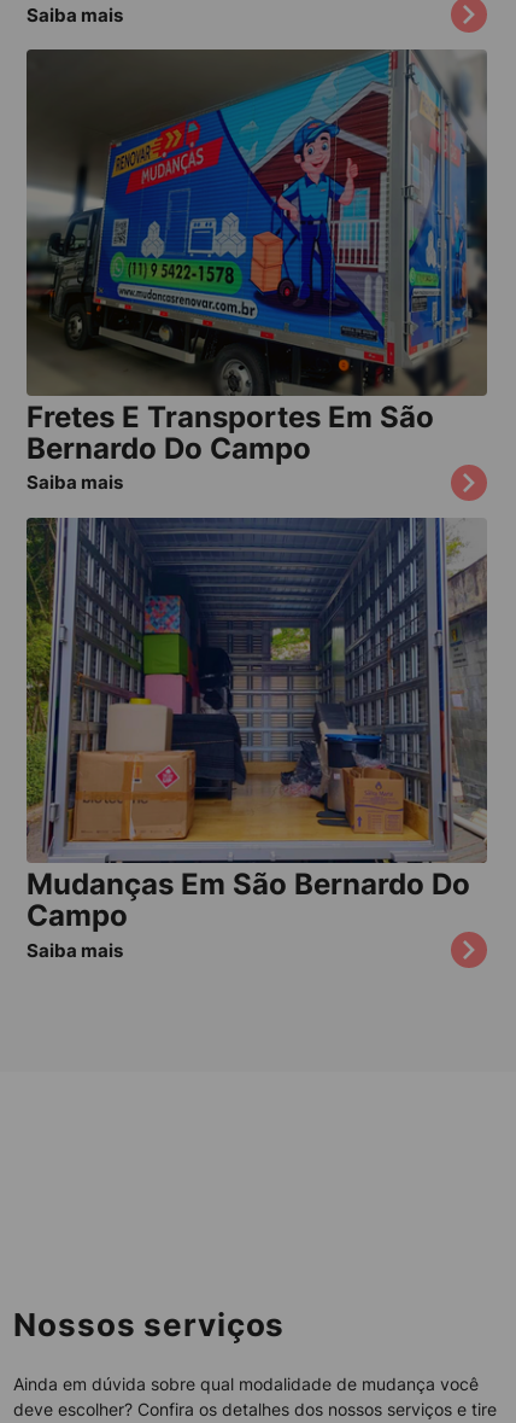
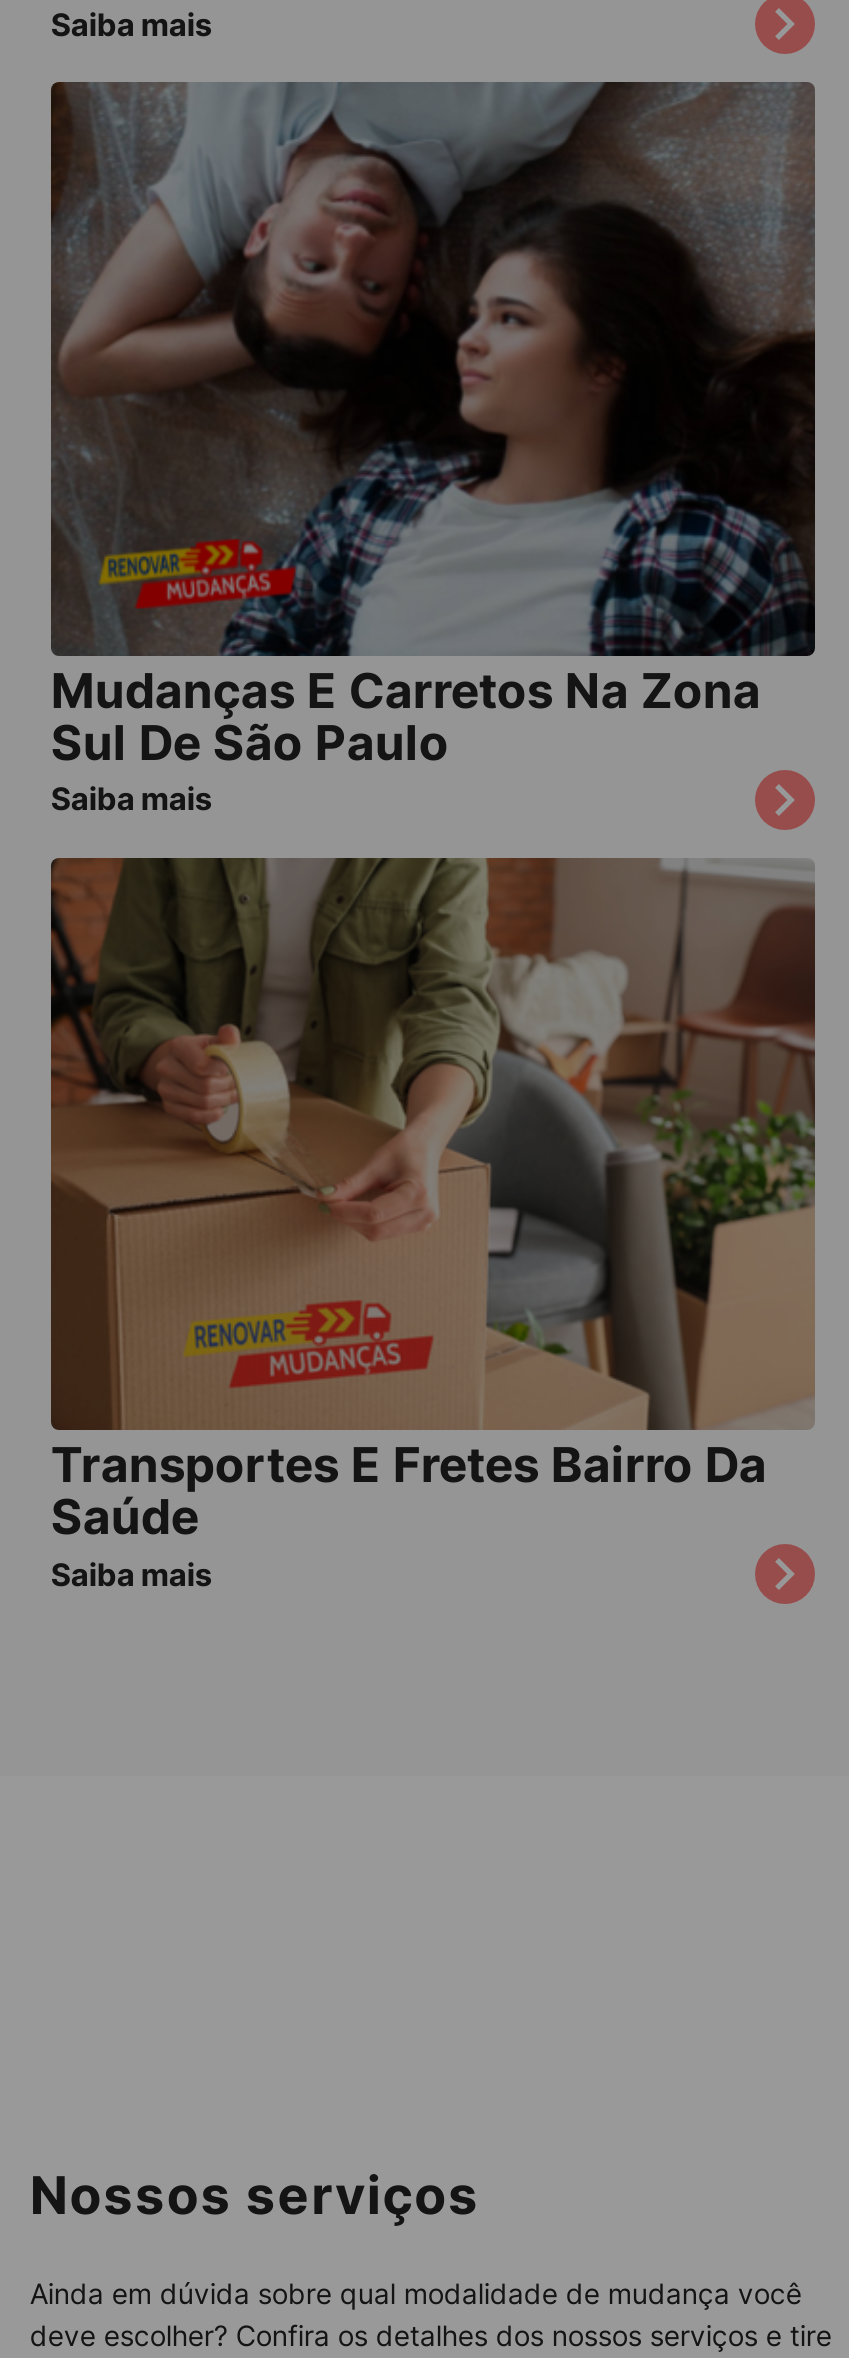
[26,49,488,466] [image] | Fretes E Transportes Em São | Bernardo Do Campo -> [51,82,817,771] [image] | Mudanças E Carretos Na Zona | Sul De São Paulo
[25,517,488,933] [image] | Mudanças Em São Bernardo Do | Campo -> [49,856,817,1547] [image] | Transportes E Fretes Bairro Da | Saúde

